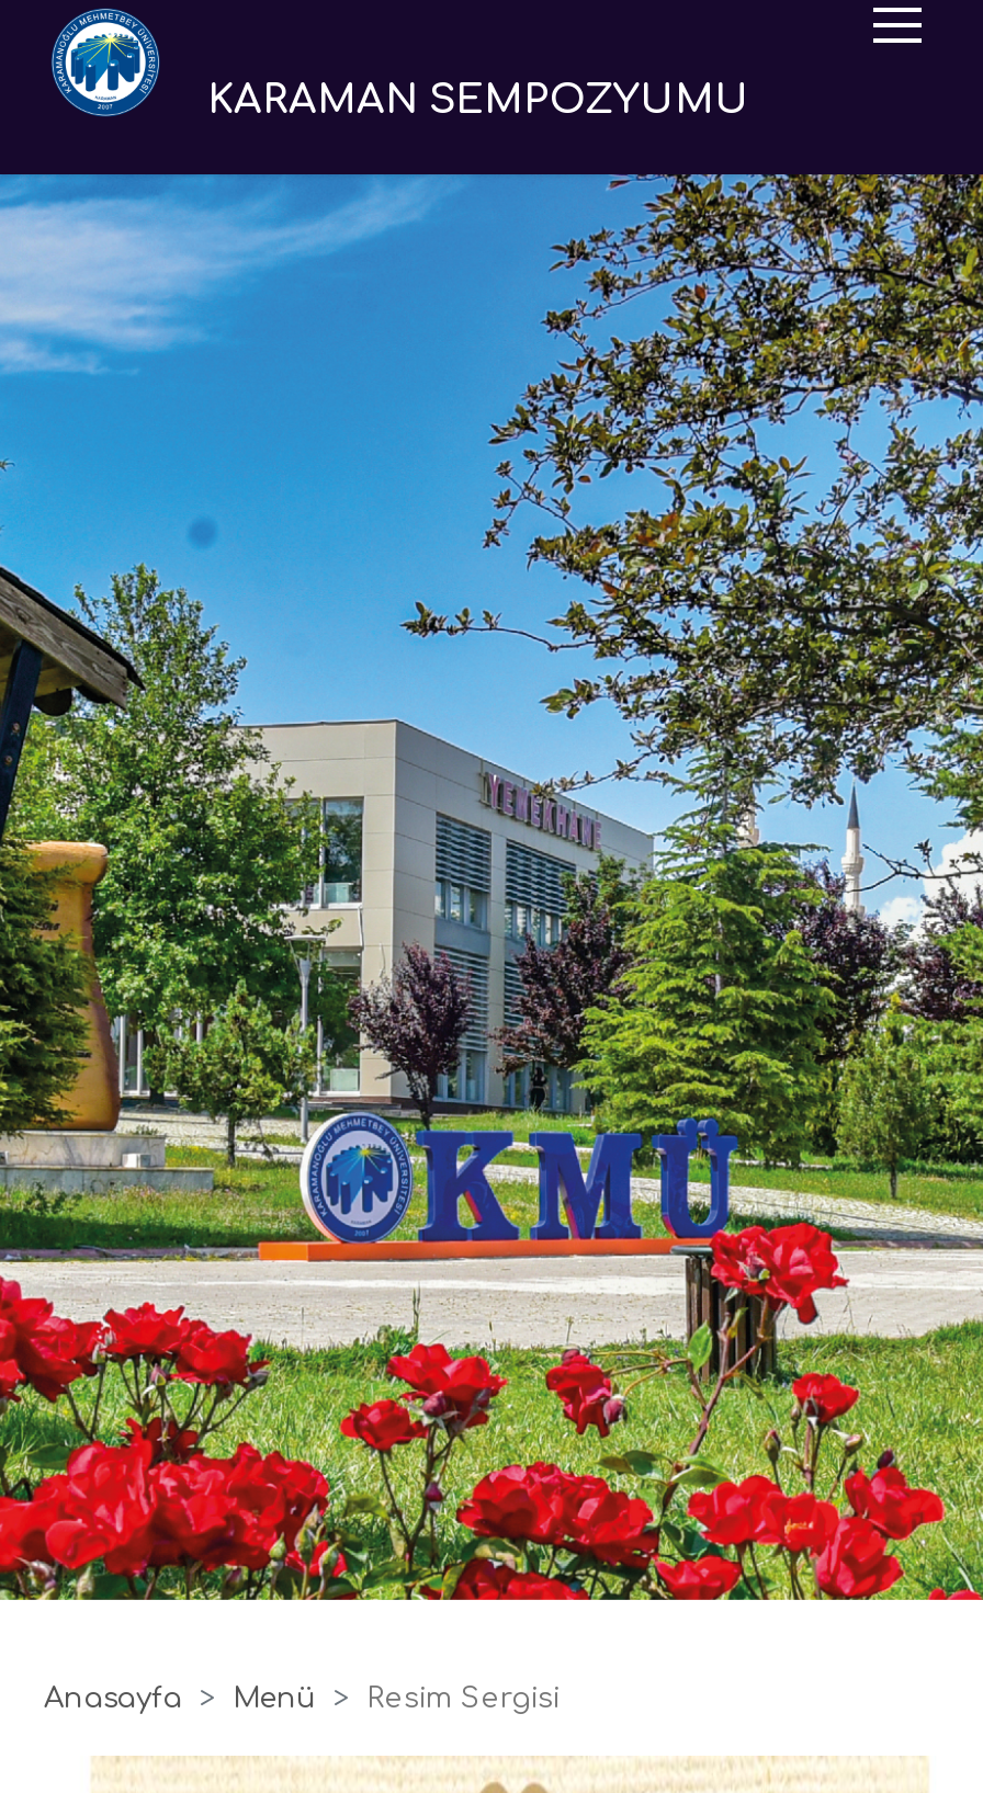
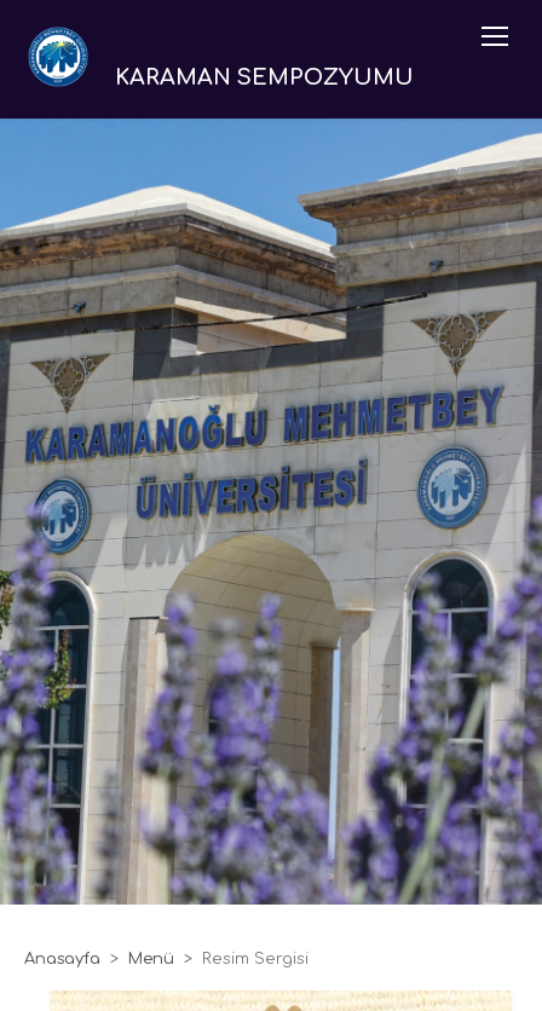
[7,174,976,1602] [image] -> [4,117,538,906] [image]

